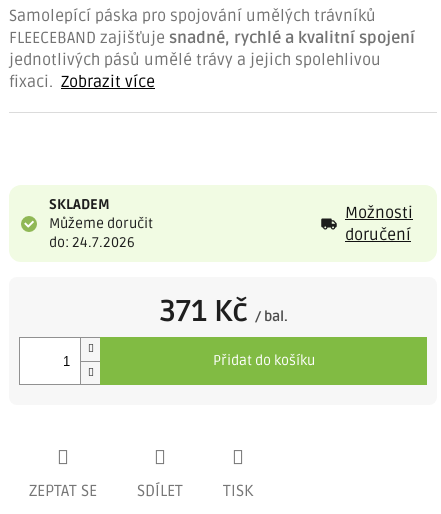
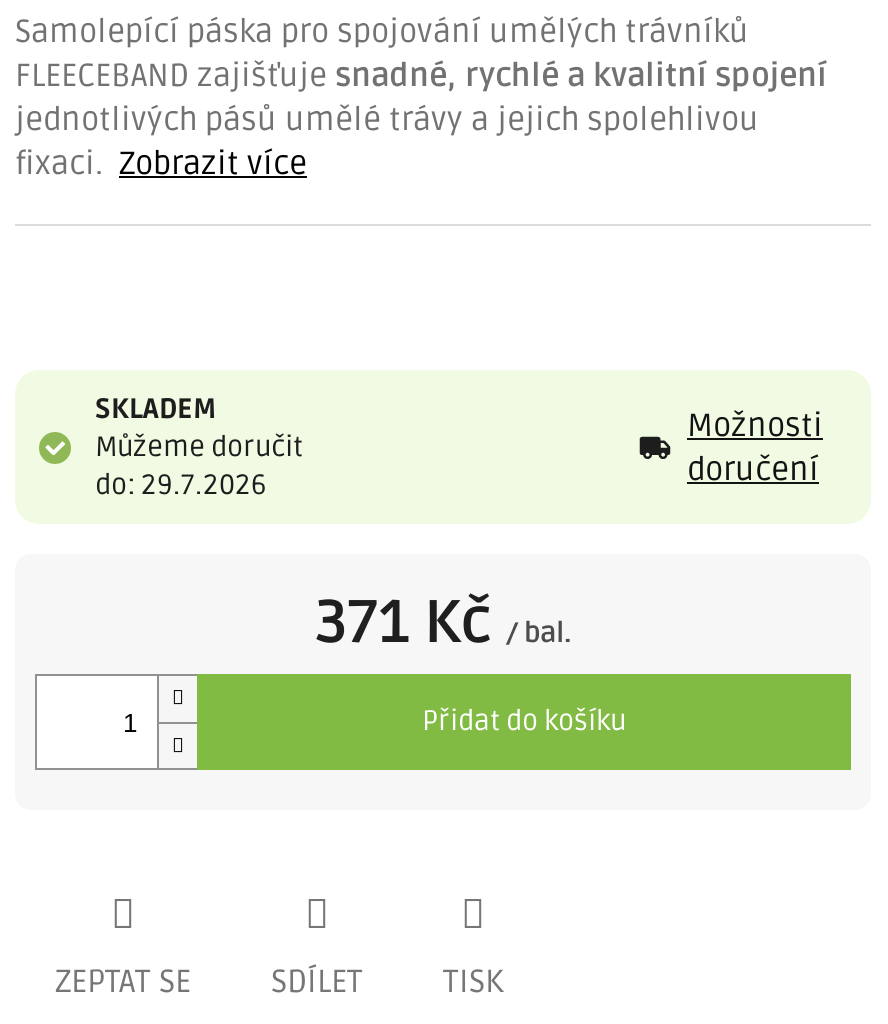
[49,234,135,251] do: 24.7.2026 -> [95,468,267,502] do: 29.7.2026

